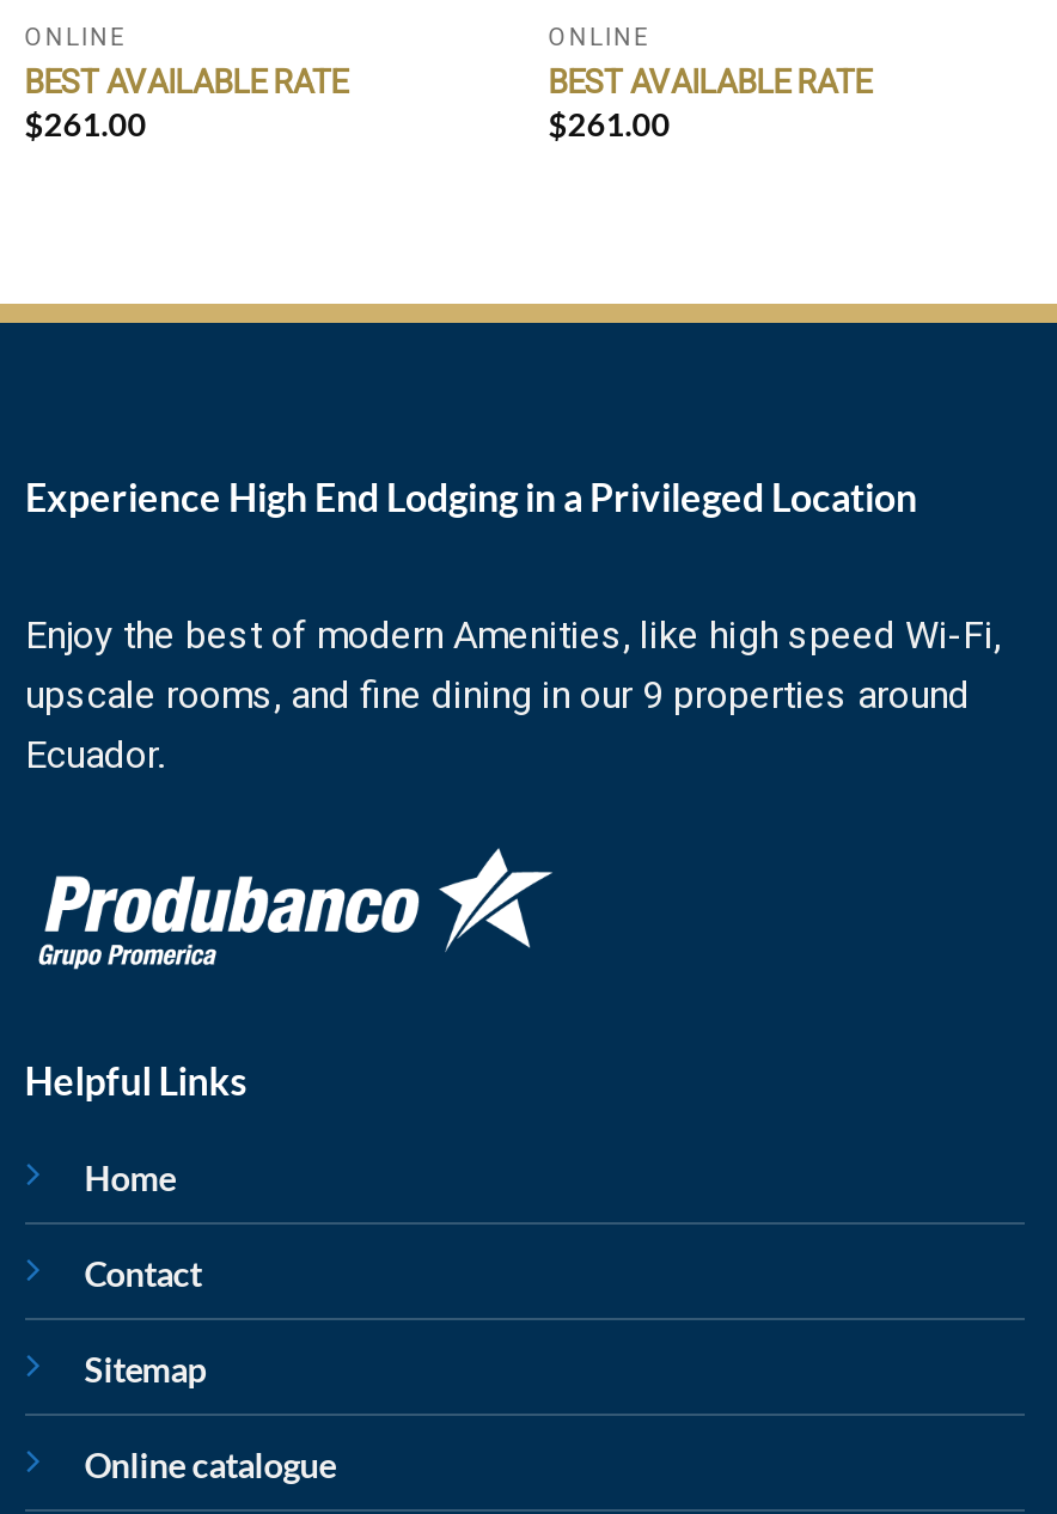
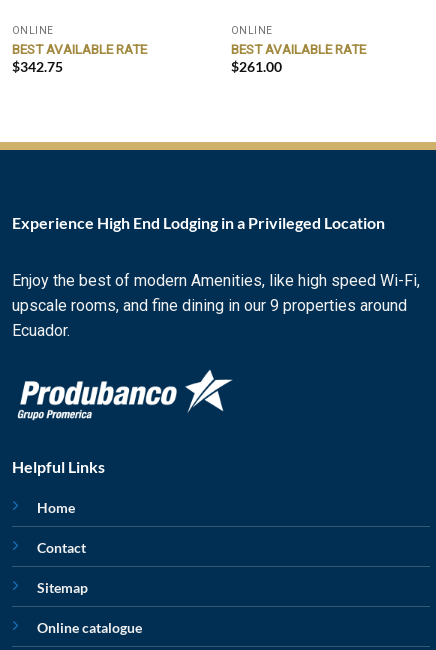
[25,105,147,143] $261.00 -> [12,59,63,75] $342.75

